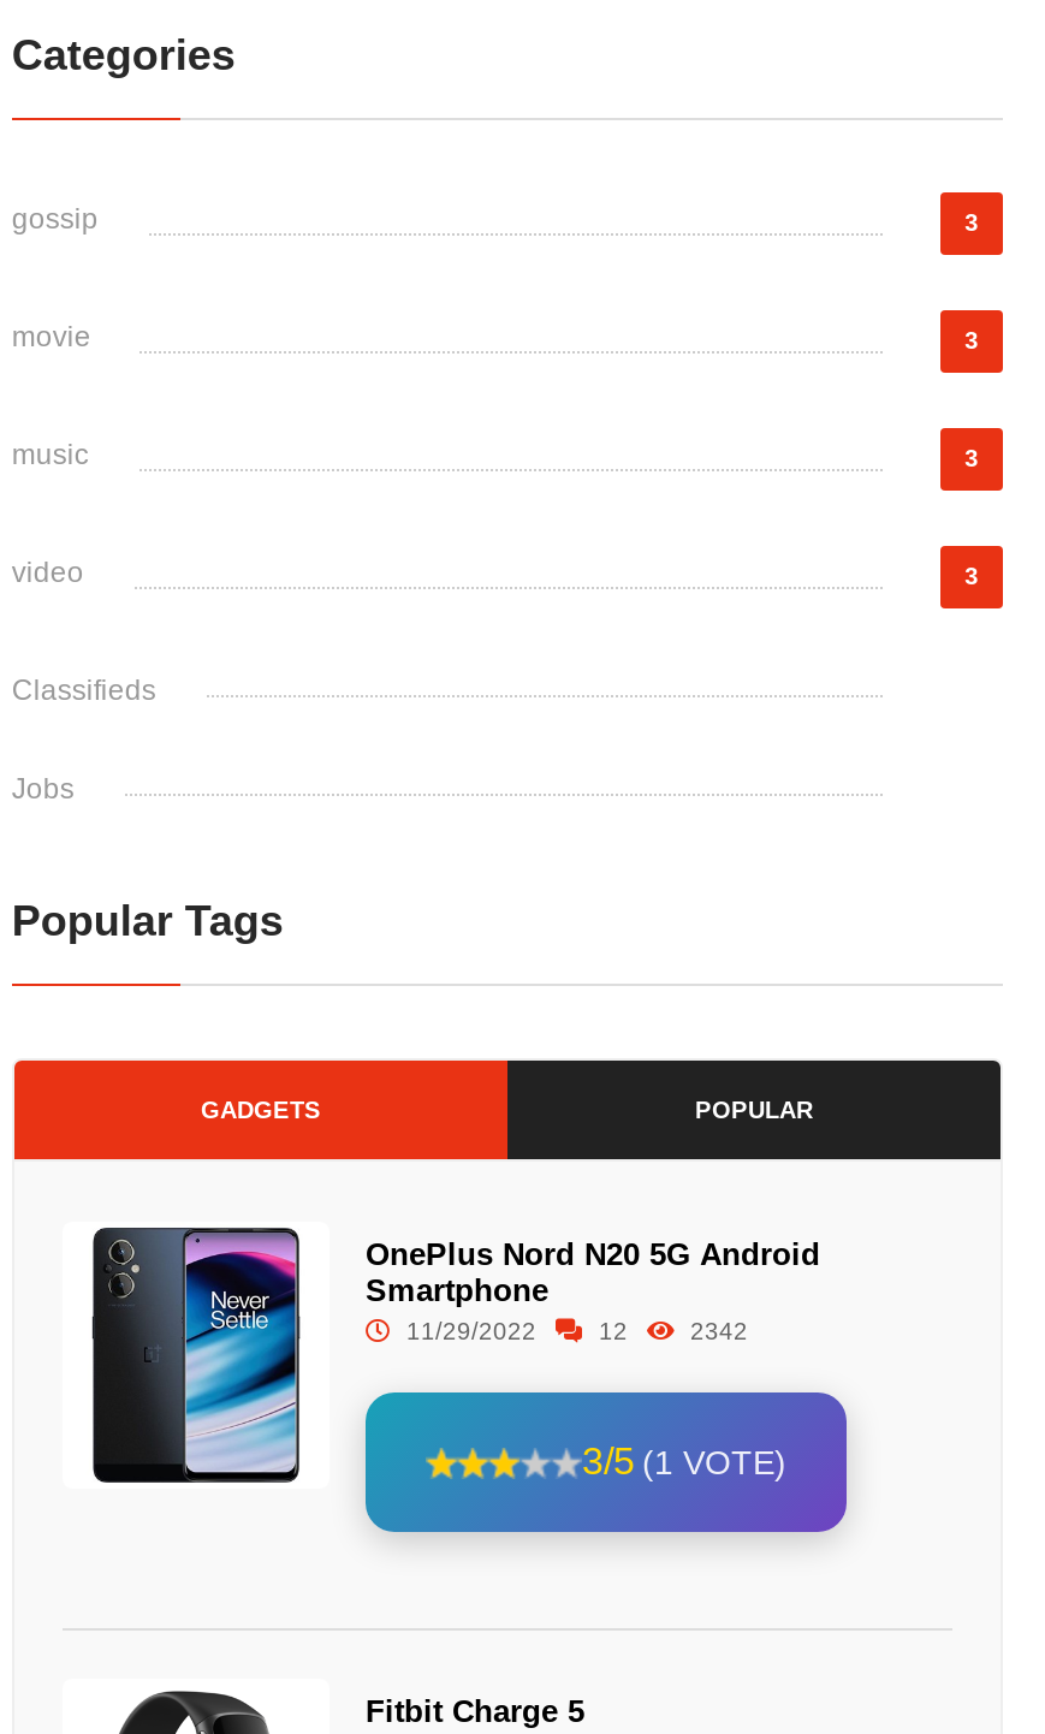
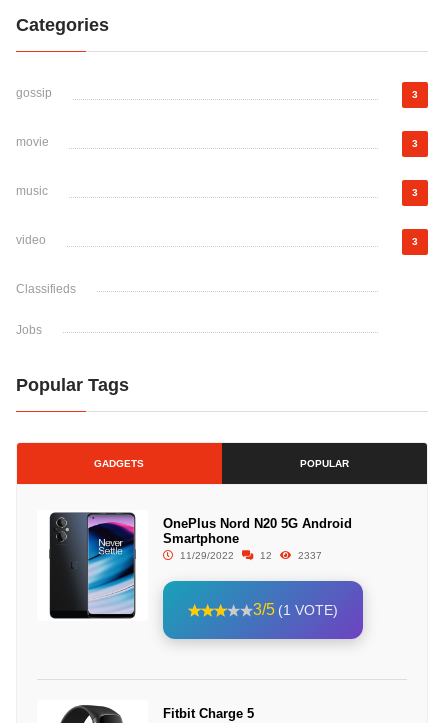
[683,1318,748,1344] 2342 -> [295,550,322,561] 2337

